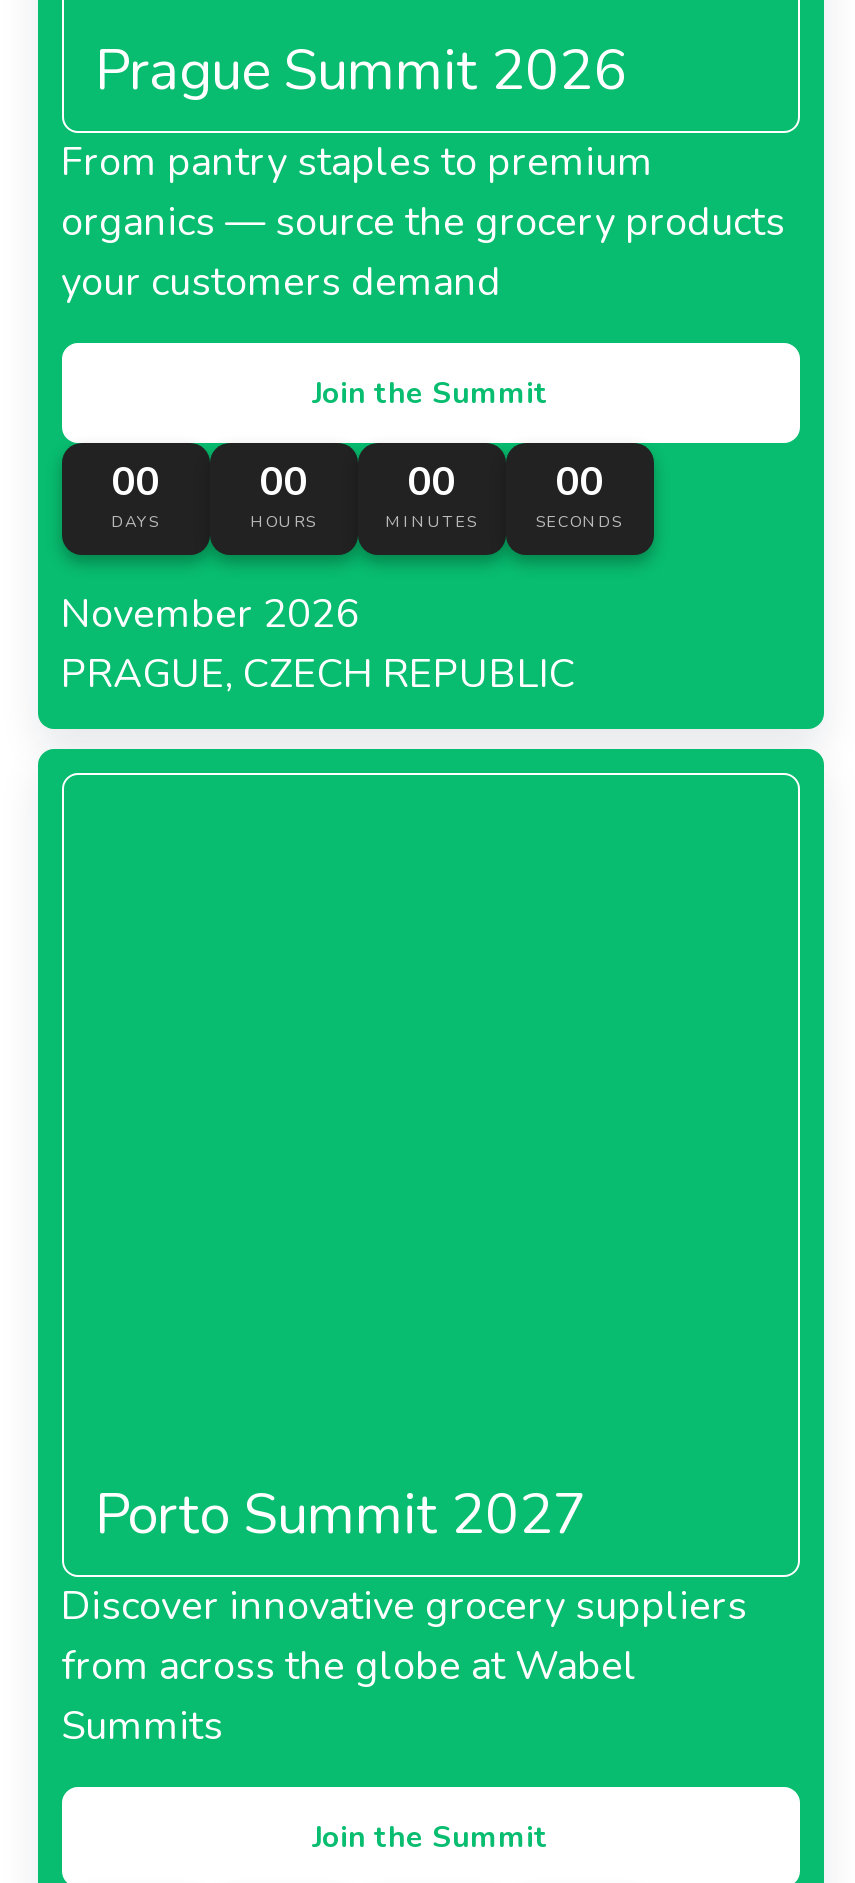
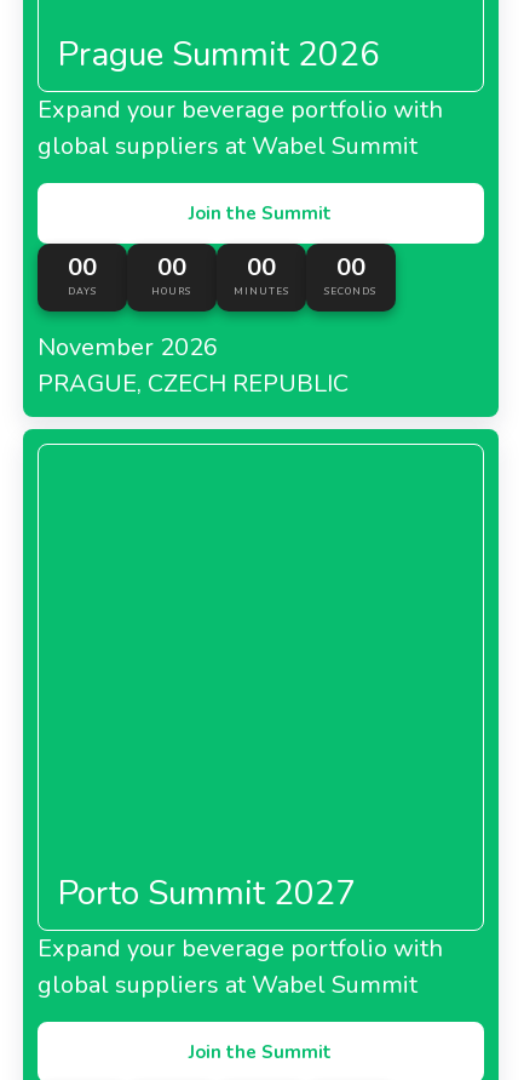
[61,134,785,308] From pantry staples to premium | organics — source the grocery products | your customers demand -> [37,93,442,162] Expand your beverage portfolio with | global suppliers at Wabel Summit
[61,1578,747,1752] Discover innovative grocery suppliers | from across the globe at Wabel | Summits -> [37,932,442,1001] Expand your beverage portfolio with | global suppliers at Wabel Summit

